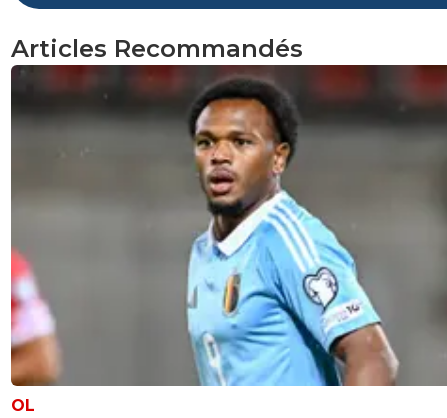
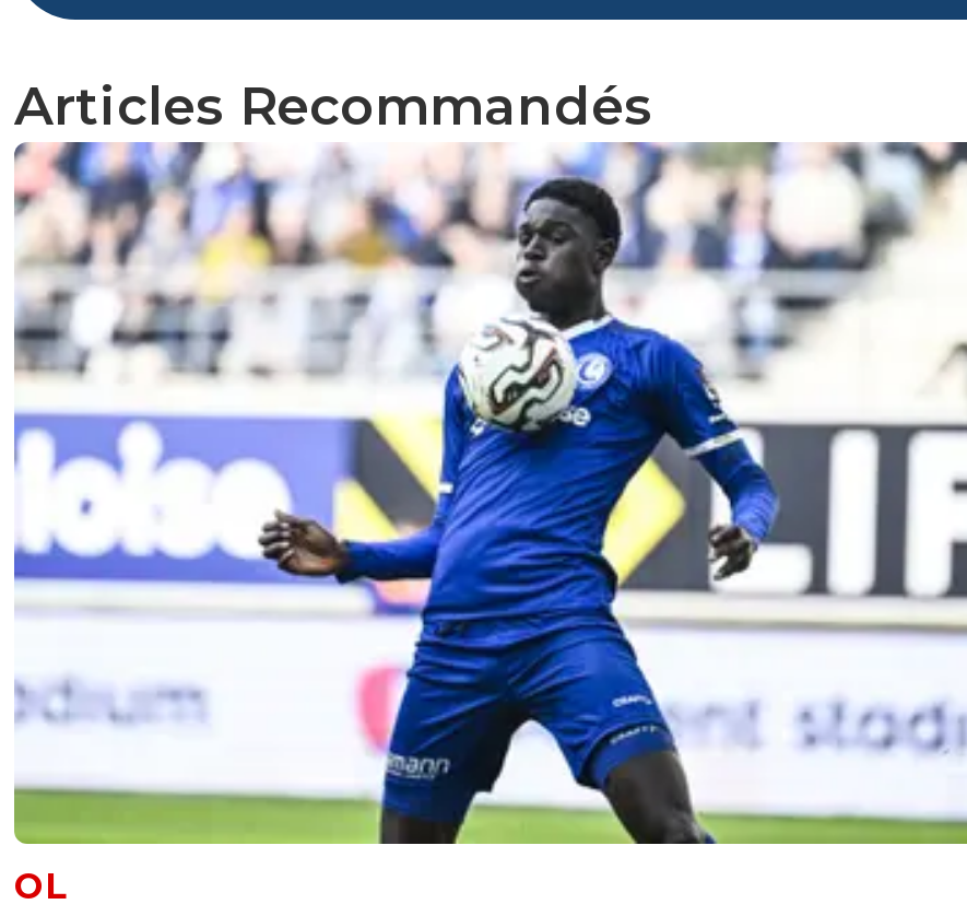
[10,64,444,387] [image] -> [12,140,960,846] [image]

